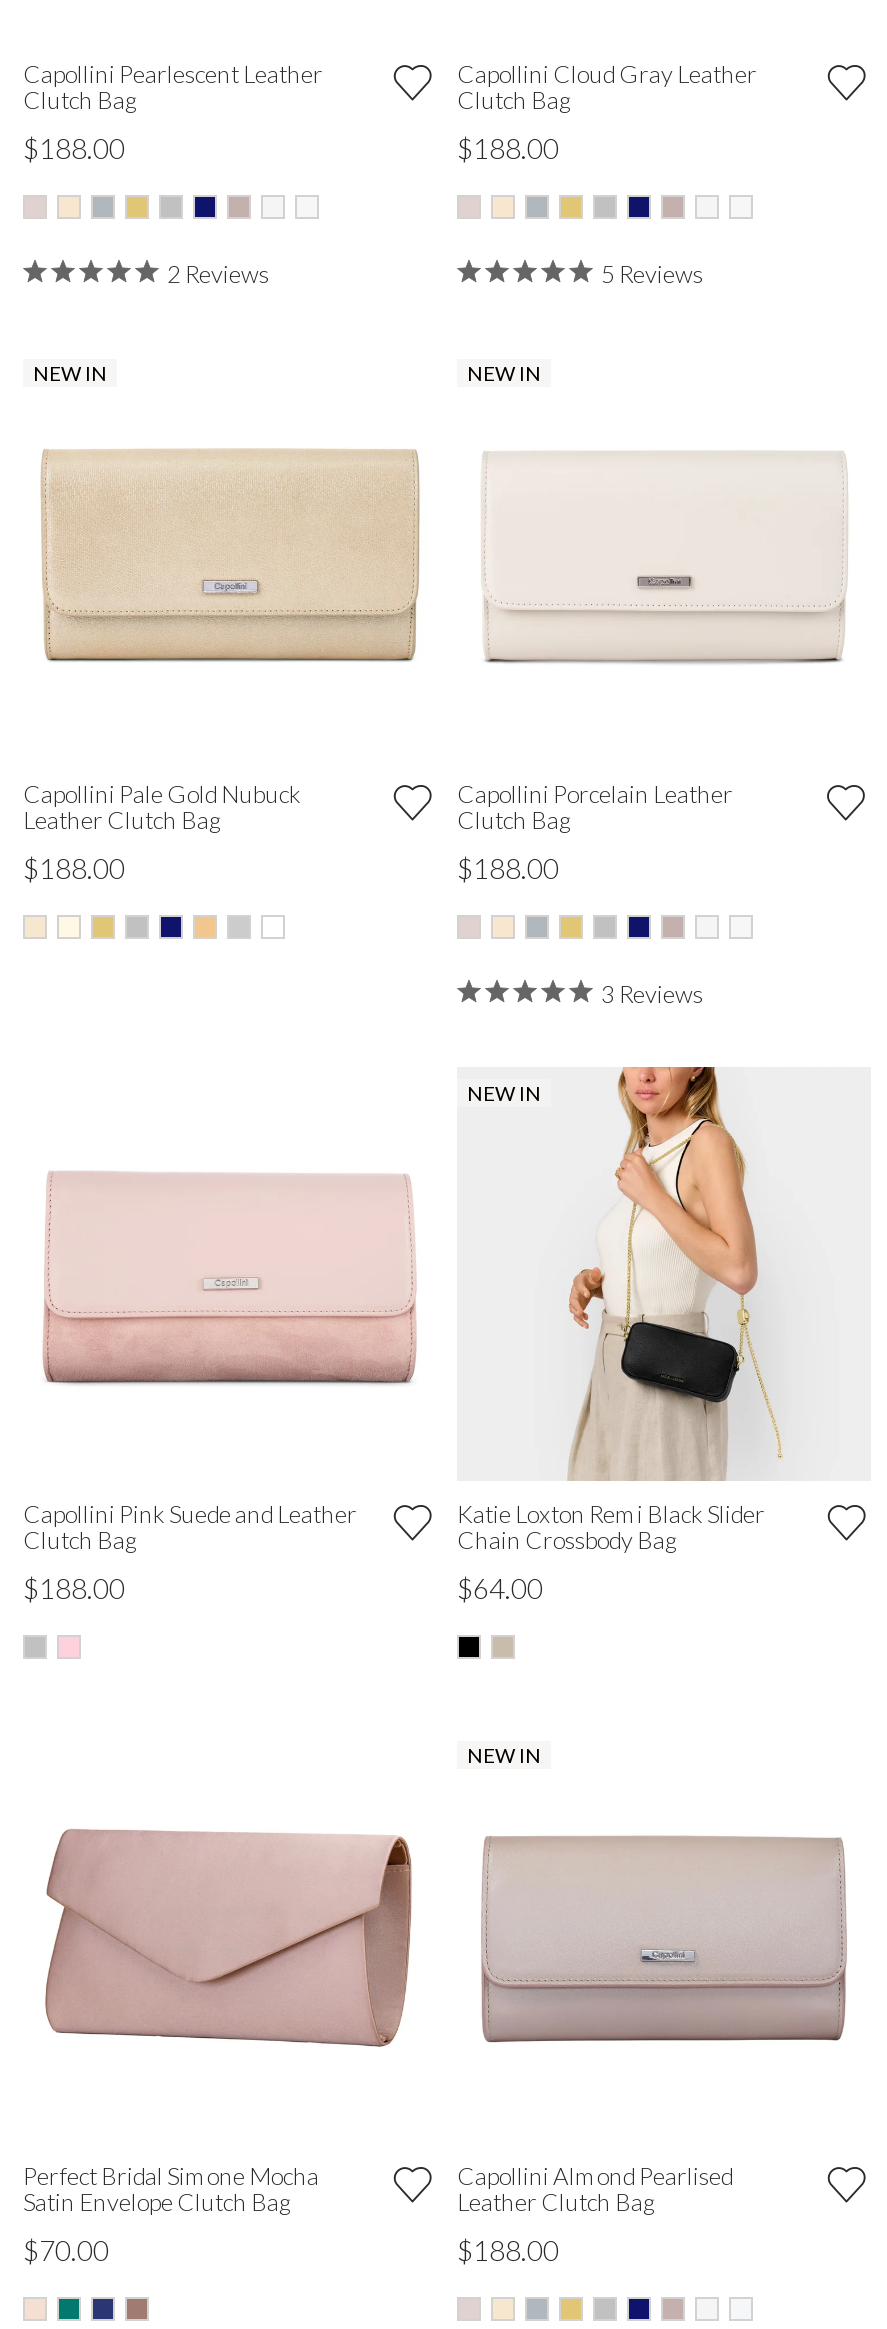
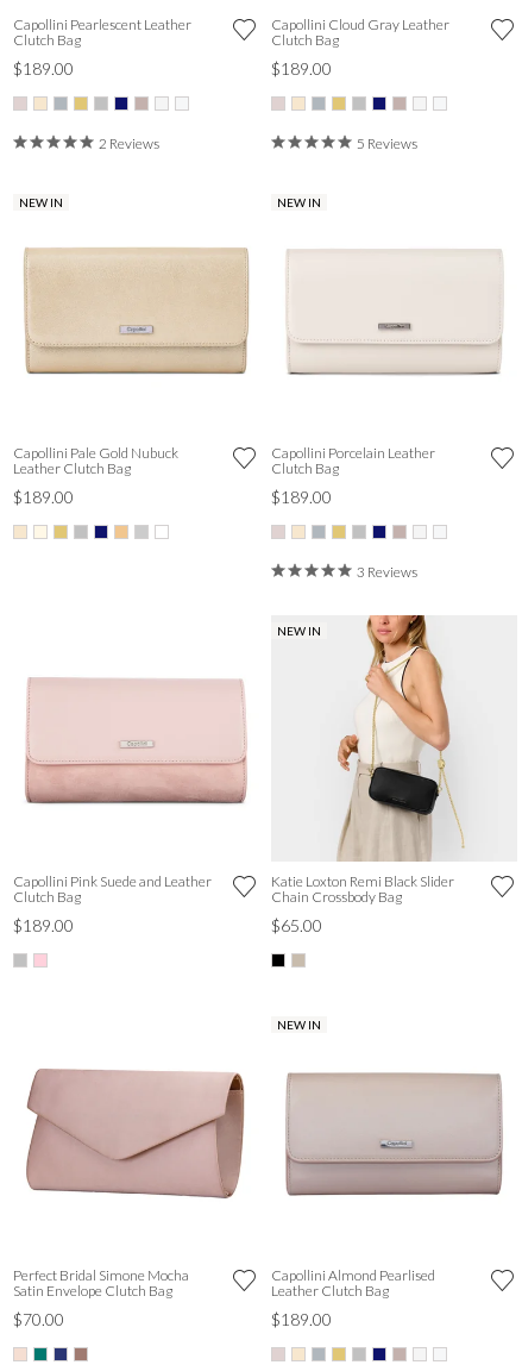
[23,131,125,165] $188.00 -> [13,58,74,79] $189.00
[457,131,559,165] $188.00 -> [271,58,332,79] $189.00
[23,851,125,885] $188.00 -> [13,487,74,507] $189.00
[457,851,559,885] $188.00 -> [271,487,332,507] $189.00
[23,1571,125,1605] $188.00 -> [13,915,74,935] $189.00
[457,1571,543,1605] $64.00 -> [271,915,322,935] $65.00
[457,2233,559,2267] $188.00 -> [271,1309,332,1329] $189.00

